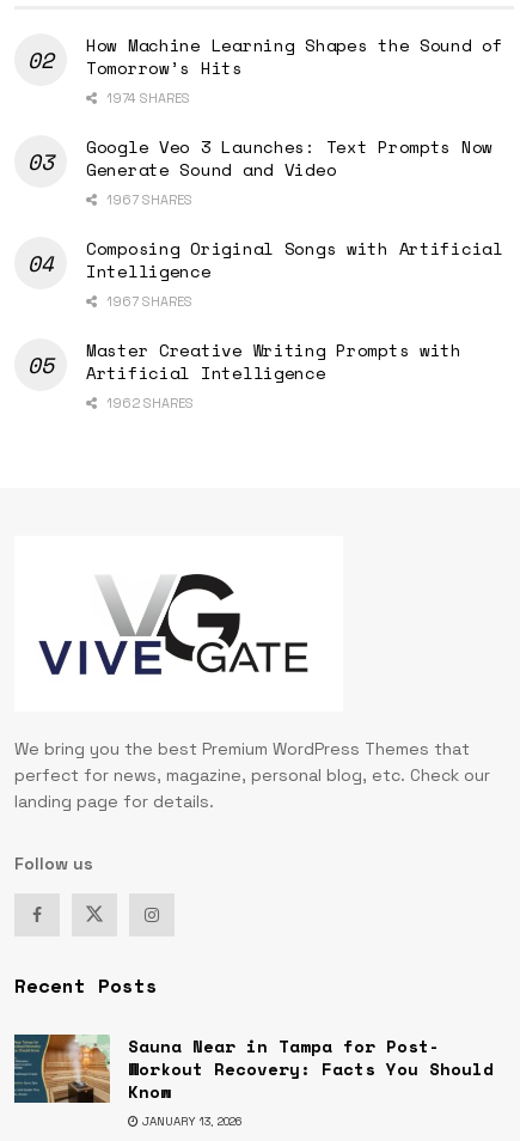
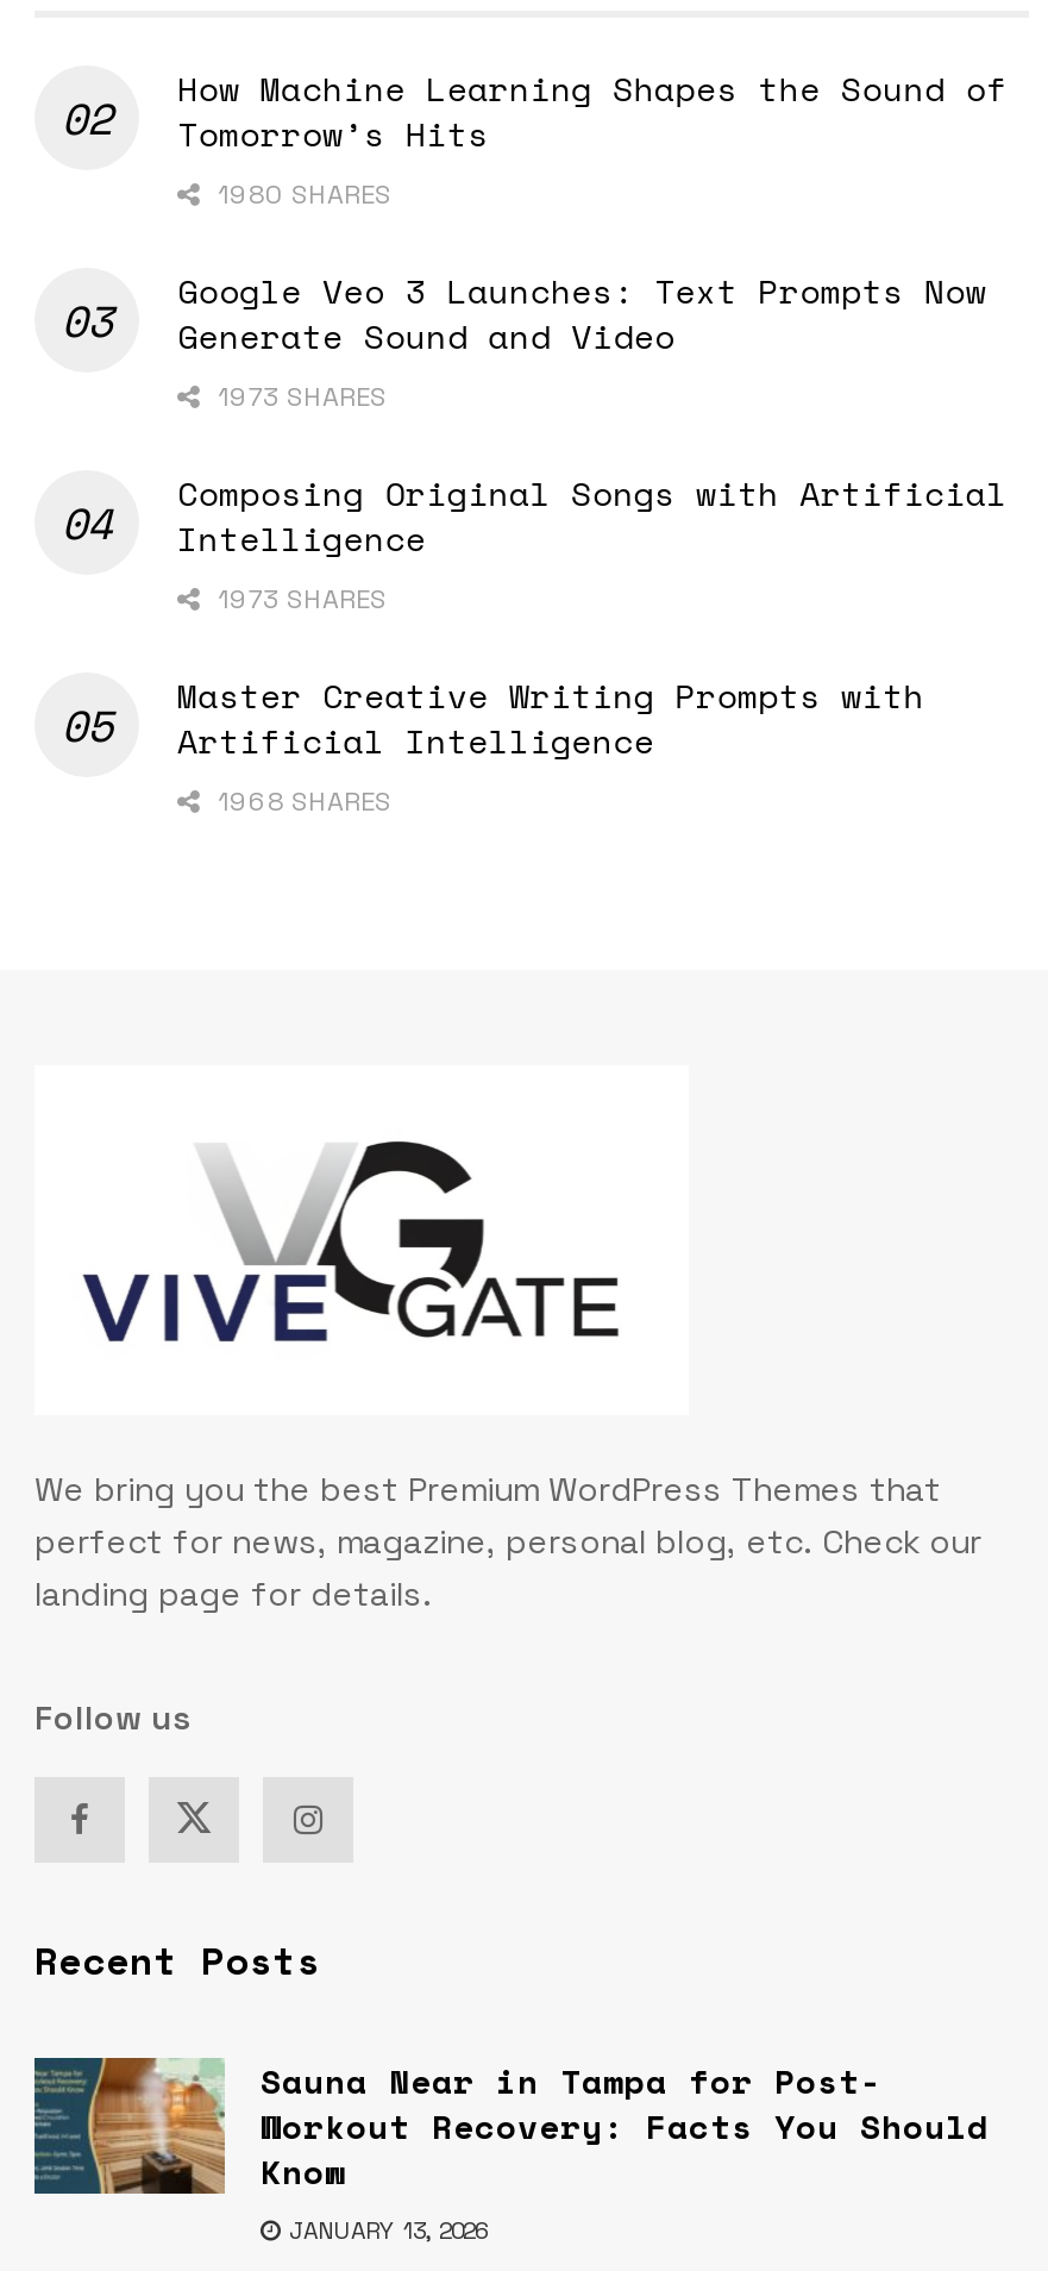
[103,89,190,106] 1974 SHARES -> [211,177,391,210] 1980 SHARES
[103,191,192,208] 1967 SHARES -> [211,379,387,412] 1973 SHARES
[103,293,192,309] 1967 SHARES -> [211,581,387,615] 1973 SHARES
[103,394,194,411] 1962 SHARES -> [211,784,391,817] 1968 SHARES

